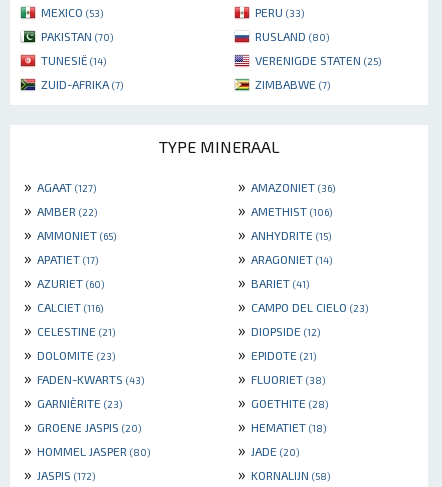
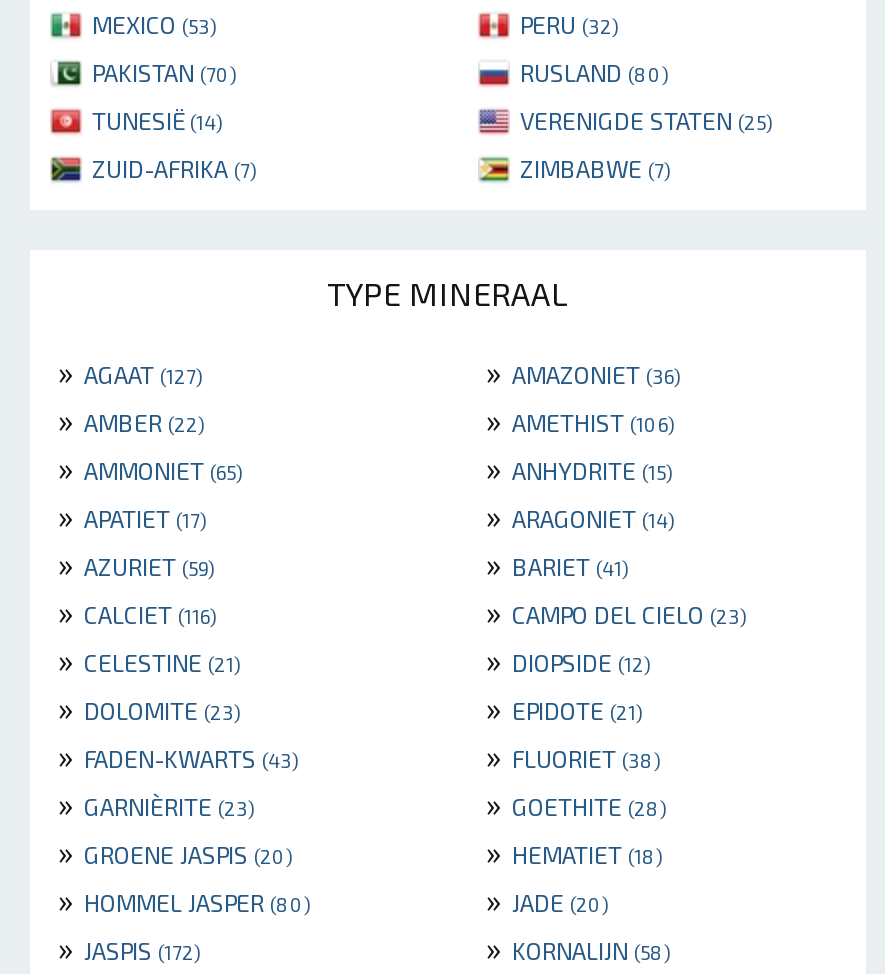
[255,5,304,19] PERU (33) -> [520,11,618,39] PERU (32)
[20,272,104,291] » AZURIET (60) -> [50,545,214,583] » AZURIET (59)

